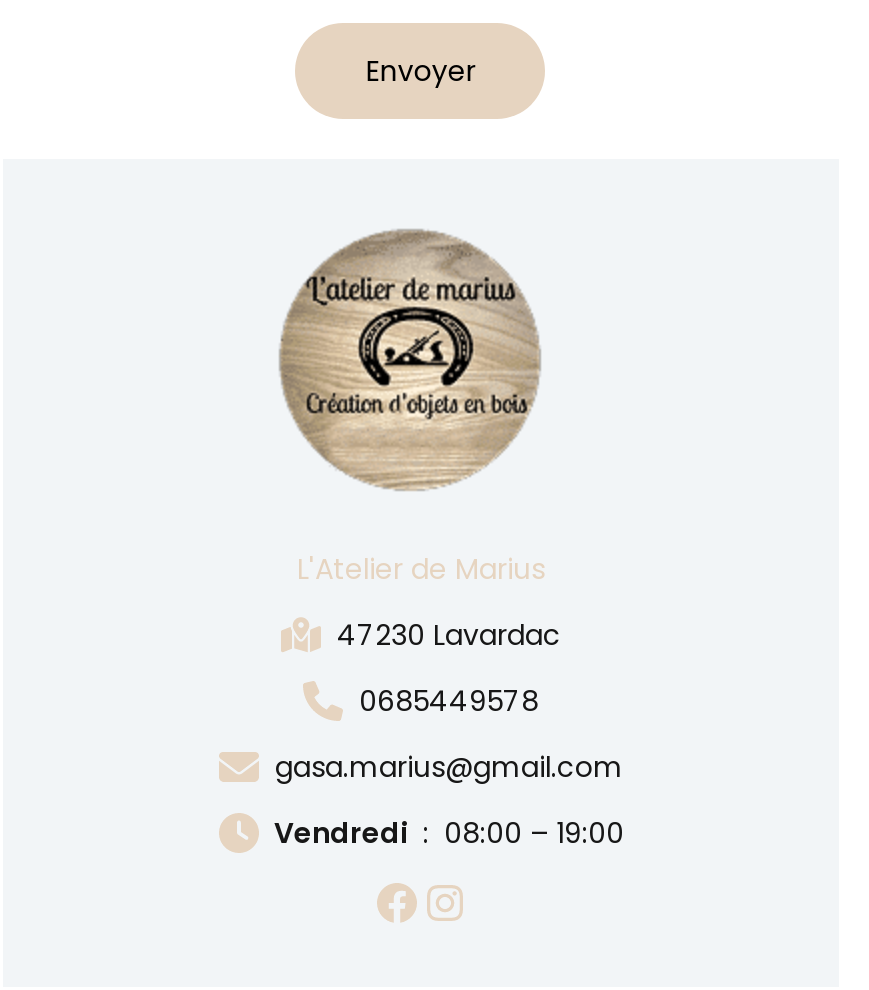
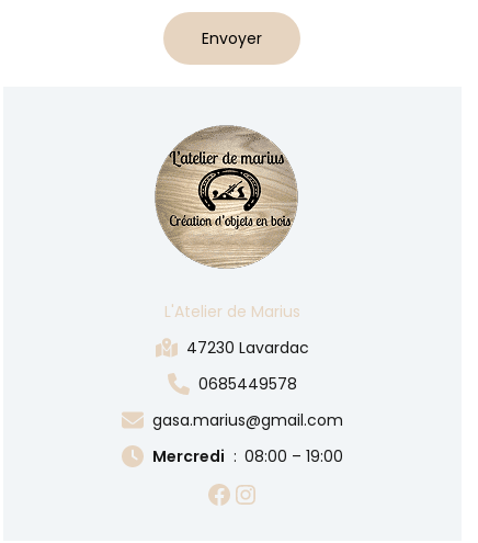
[274,813,408,853] Vendredi -> [152,445,225,467] Mercredi

